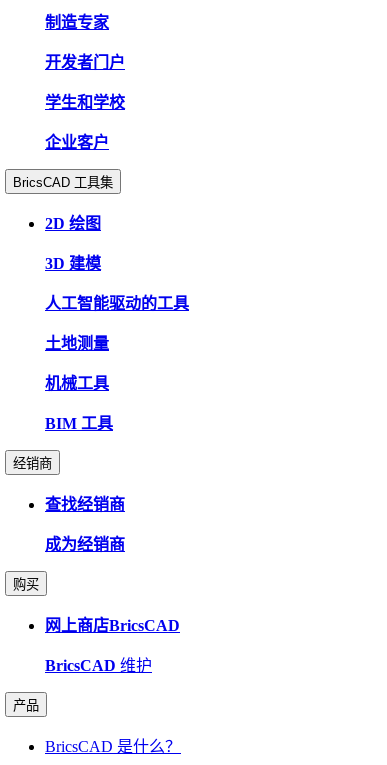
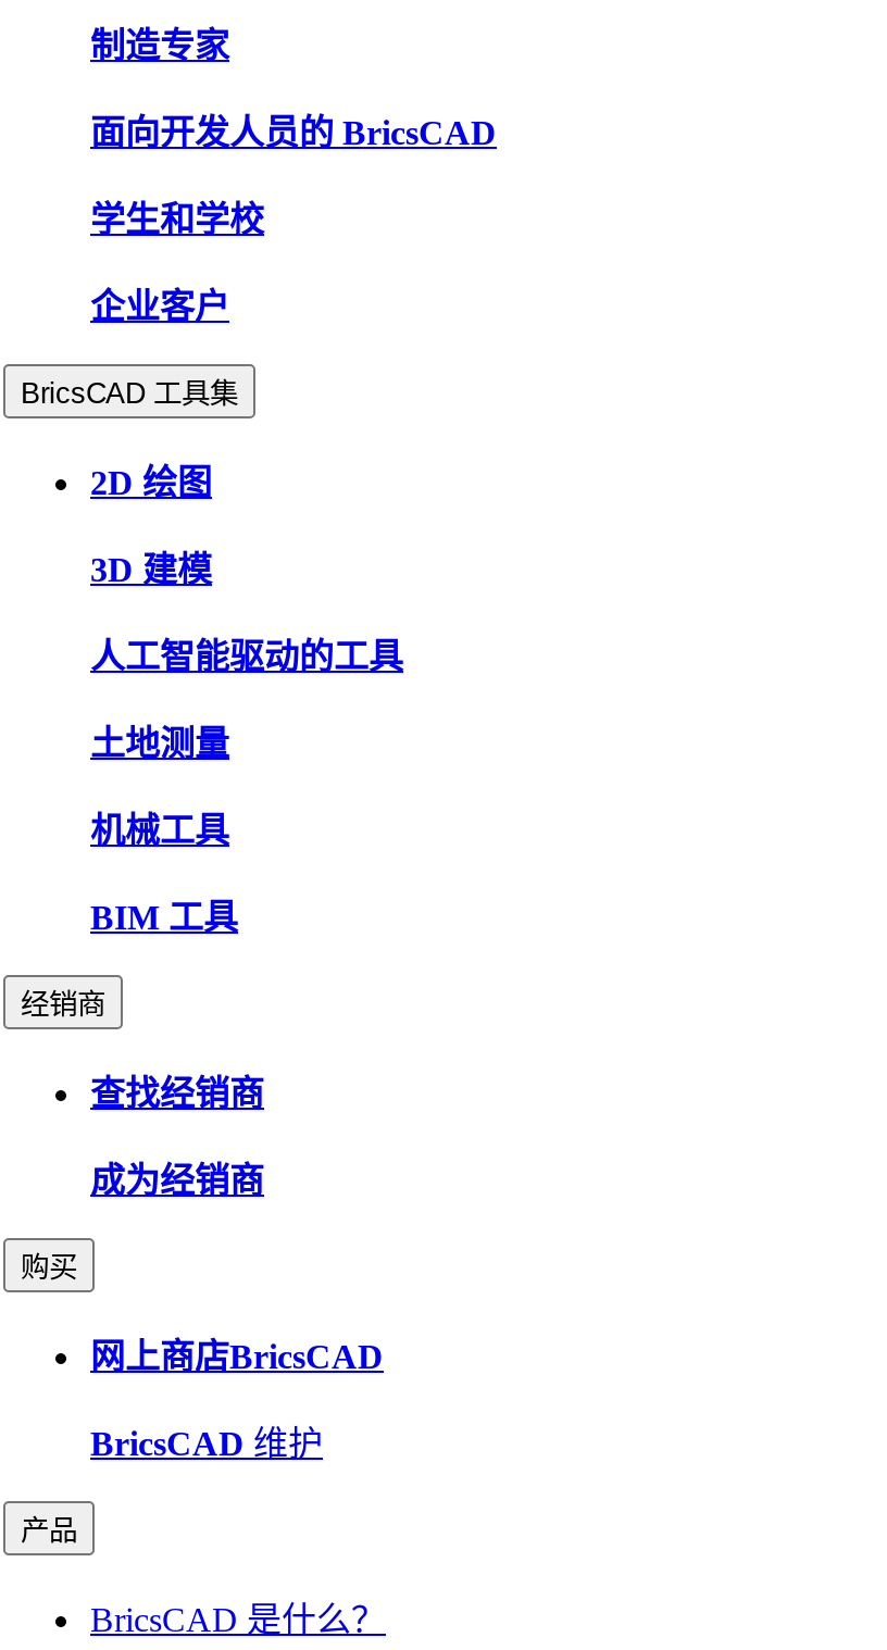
[45,54,125,71] 开发者门户 -> [90,114,497,151] 面向开发人员的 BricsCAD

